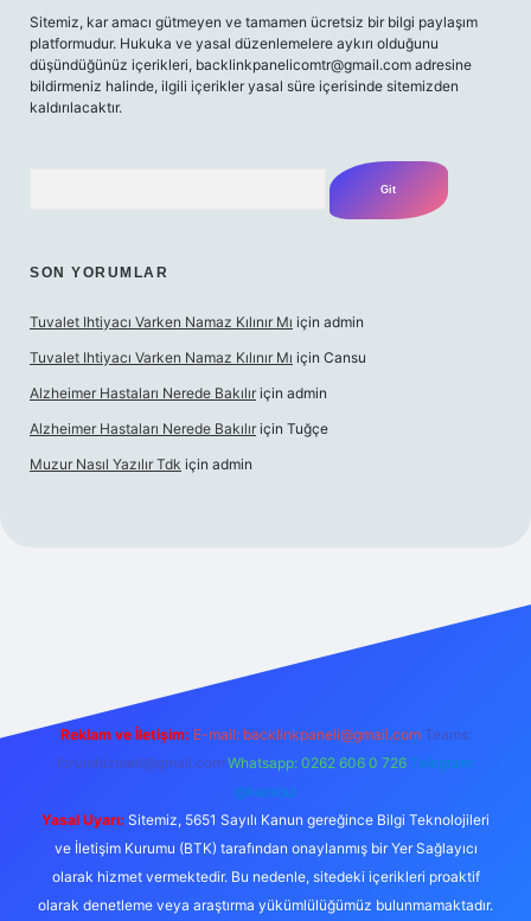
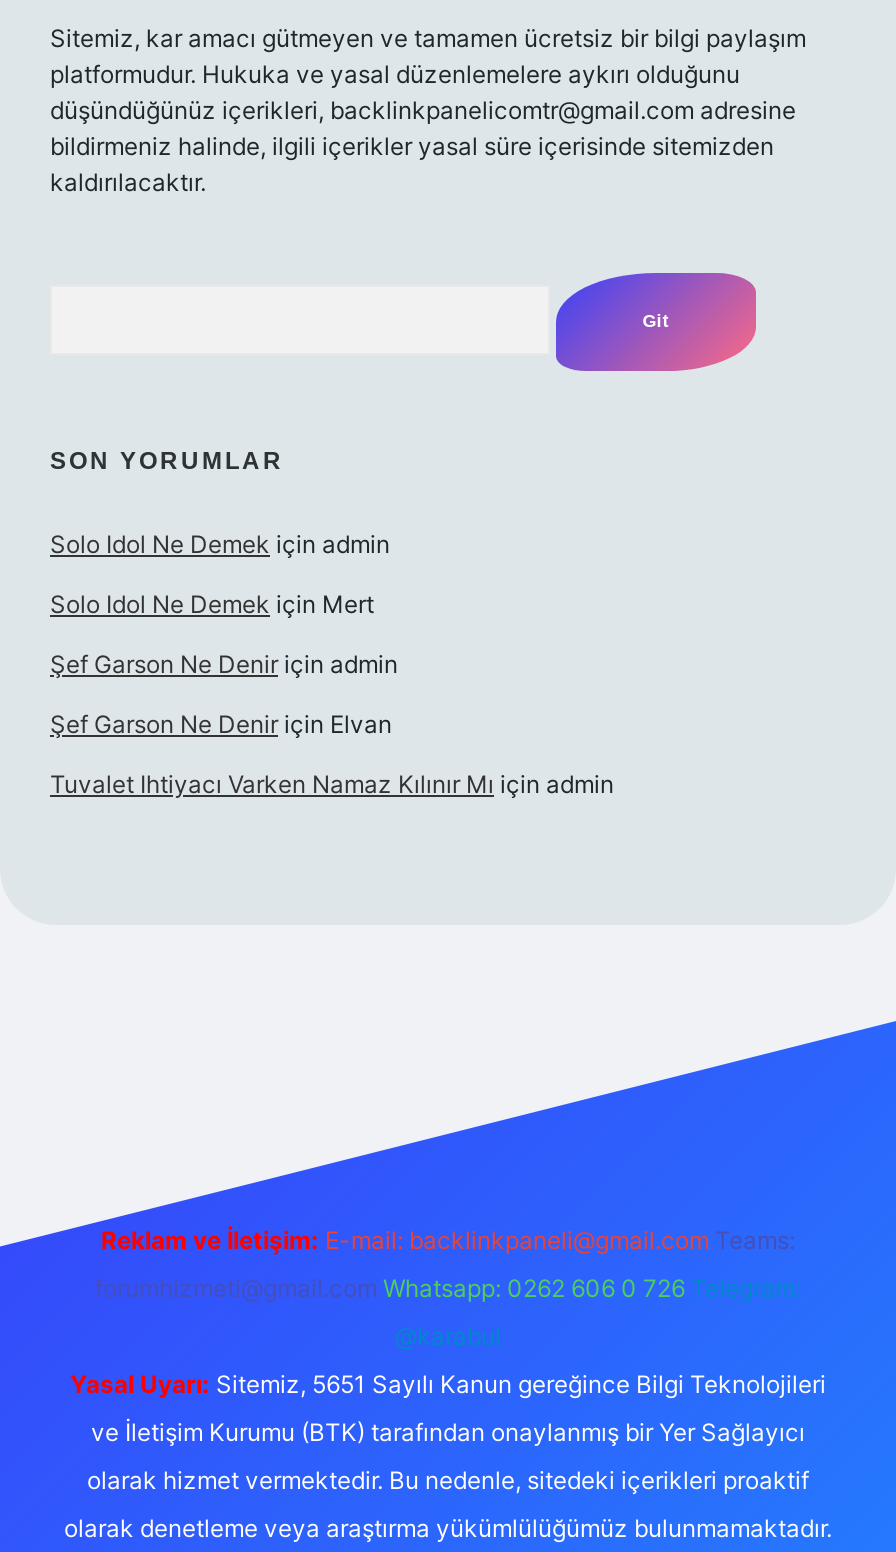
none -> [50,529,398,739] Solo Idol Ne Demek için admin | Solo Idol Ne Demek için Mert | Şef Garson Ne Denir için admin | Şef Garson Ne Denir için Elvan
moved [30,313,364,331] -> [50,769,614,799]: Tuvalet Ihtiyacı Varken Namaz Kılınır Mı için admin
[30,348,366,473] Tuvalet Ihtiyacı Varken Namaz Kılınır Mı için Cansu | Alzheimer Hastaları Nerede Bakılır için admin | Alzheimer Hastaları Nerede Bakılır için Tuğçe | Muzur Nasıl Yazılır Tdk için admin -> none

